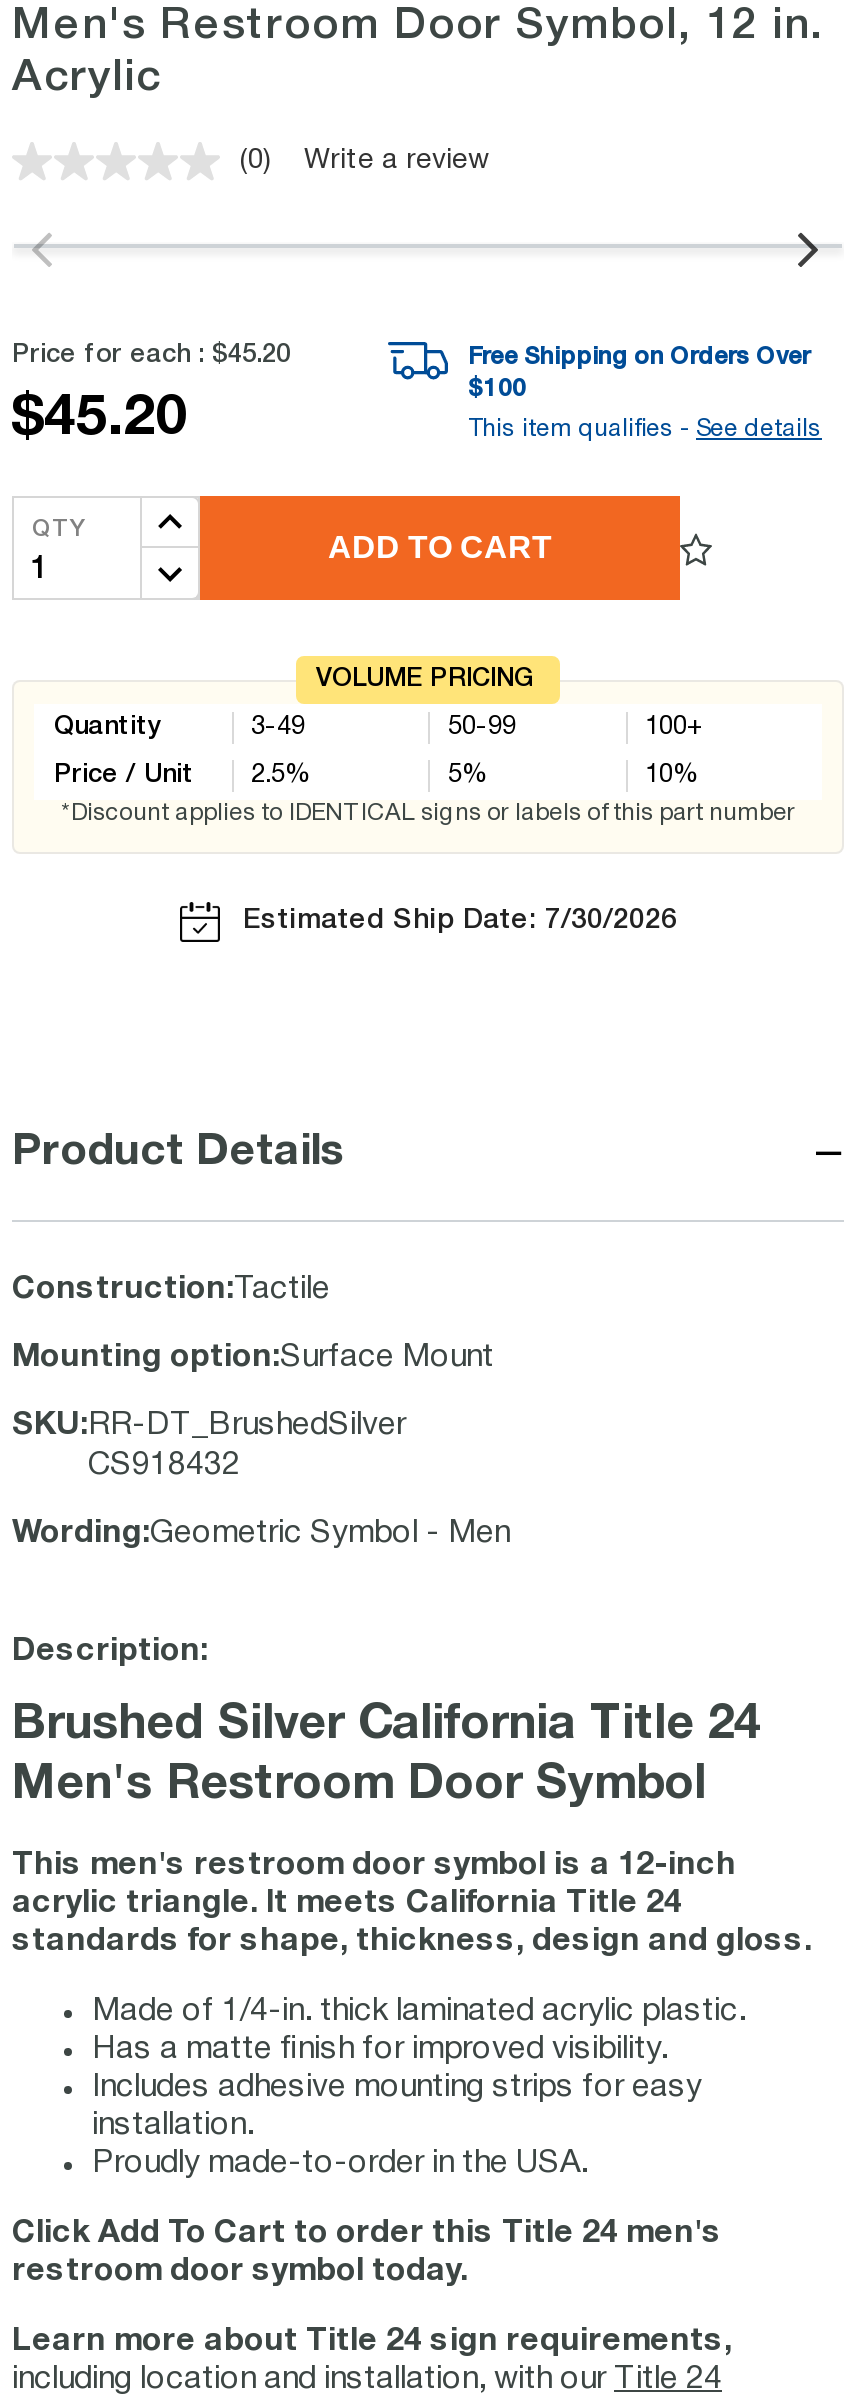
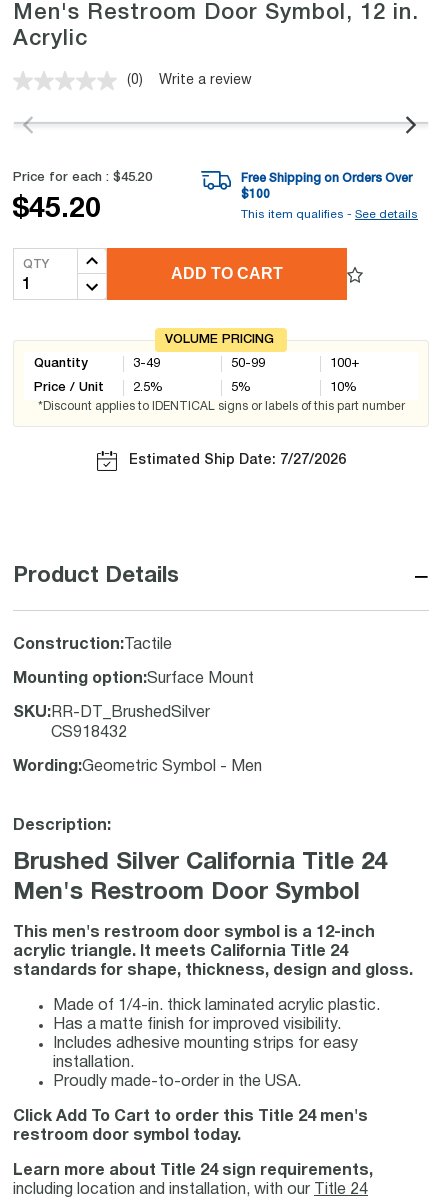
[243,908,677,934] Estimated Ship Date: 7/30/2026 -> [128,454,345,467] Estimated Ship Date: 7/27/2026

